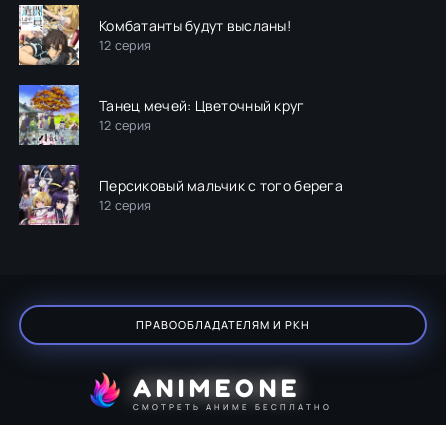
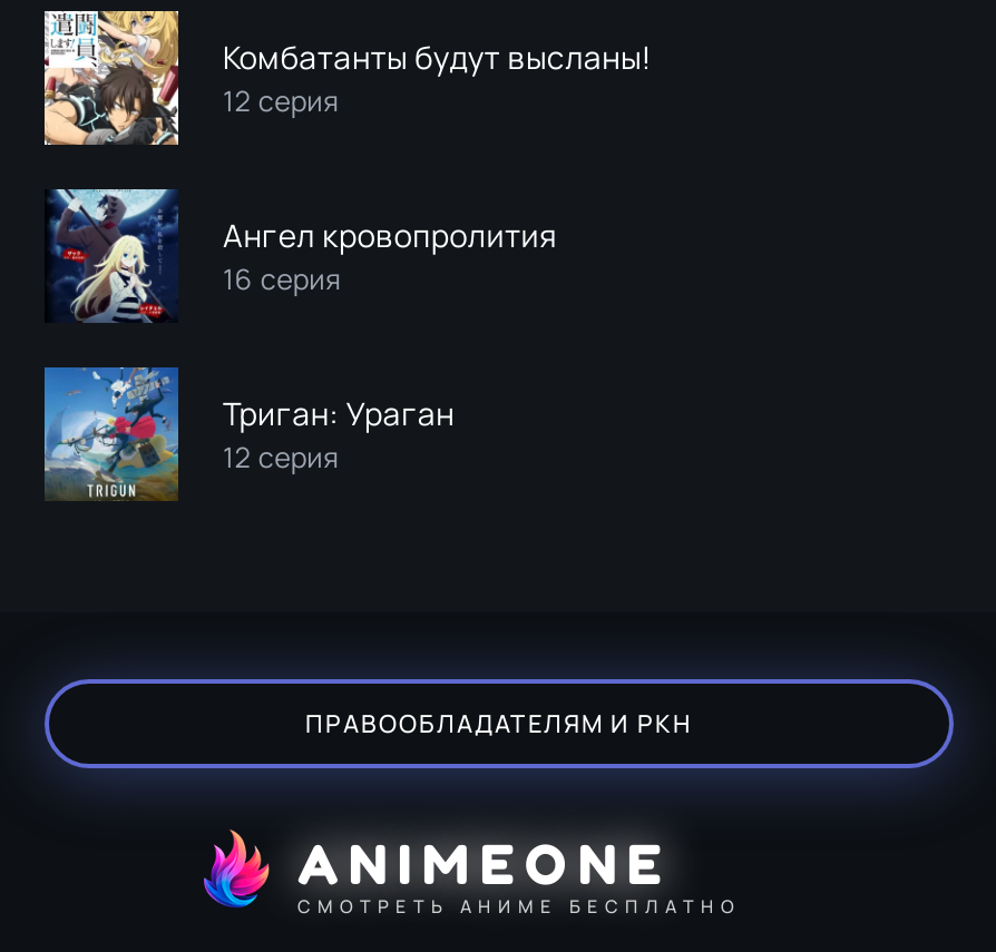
[18,84,304,146] [image] | Танец мечей: Цветочный круг | 12 серия -> [45,187,558,323] [image] | Ангел кровопролития | 16 серия
[19,164,343,226] [image] | Персиковый мальчик с того берега -> [42,365,454,501] [image] | Триган: Ураган

